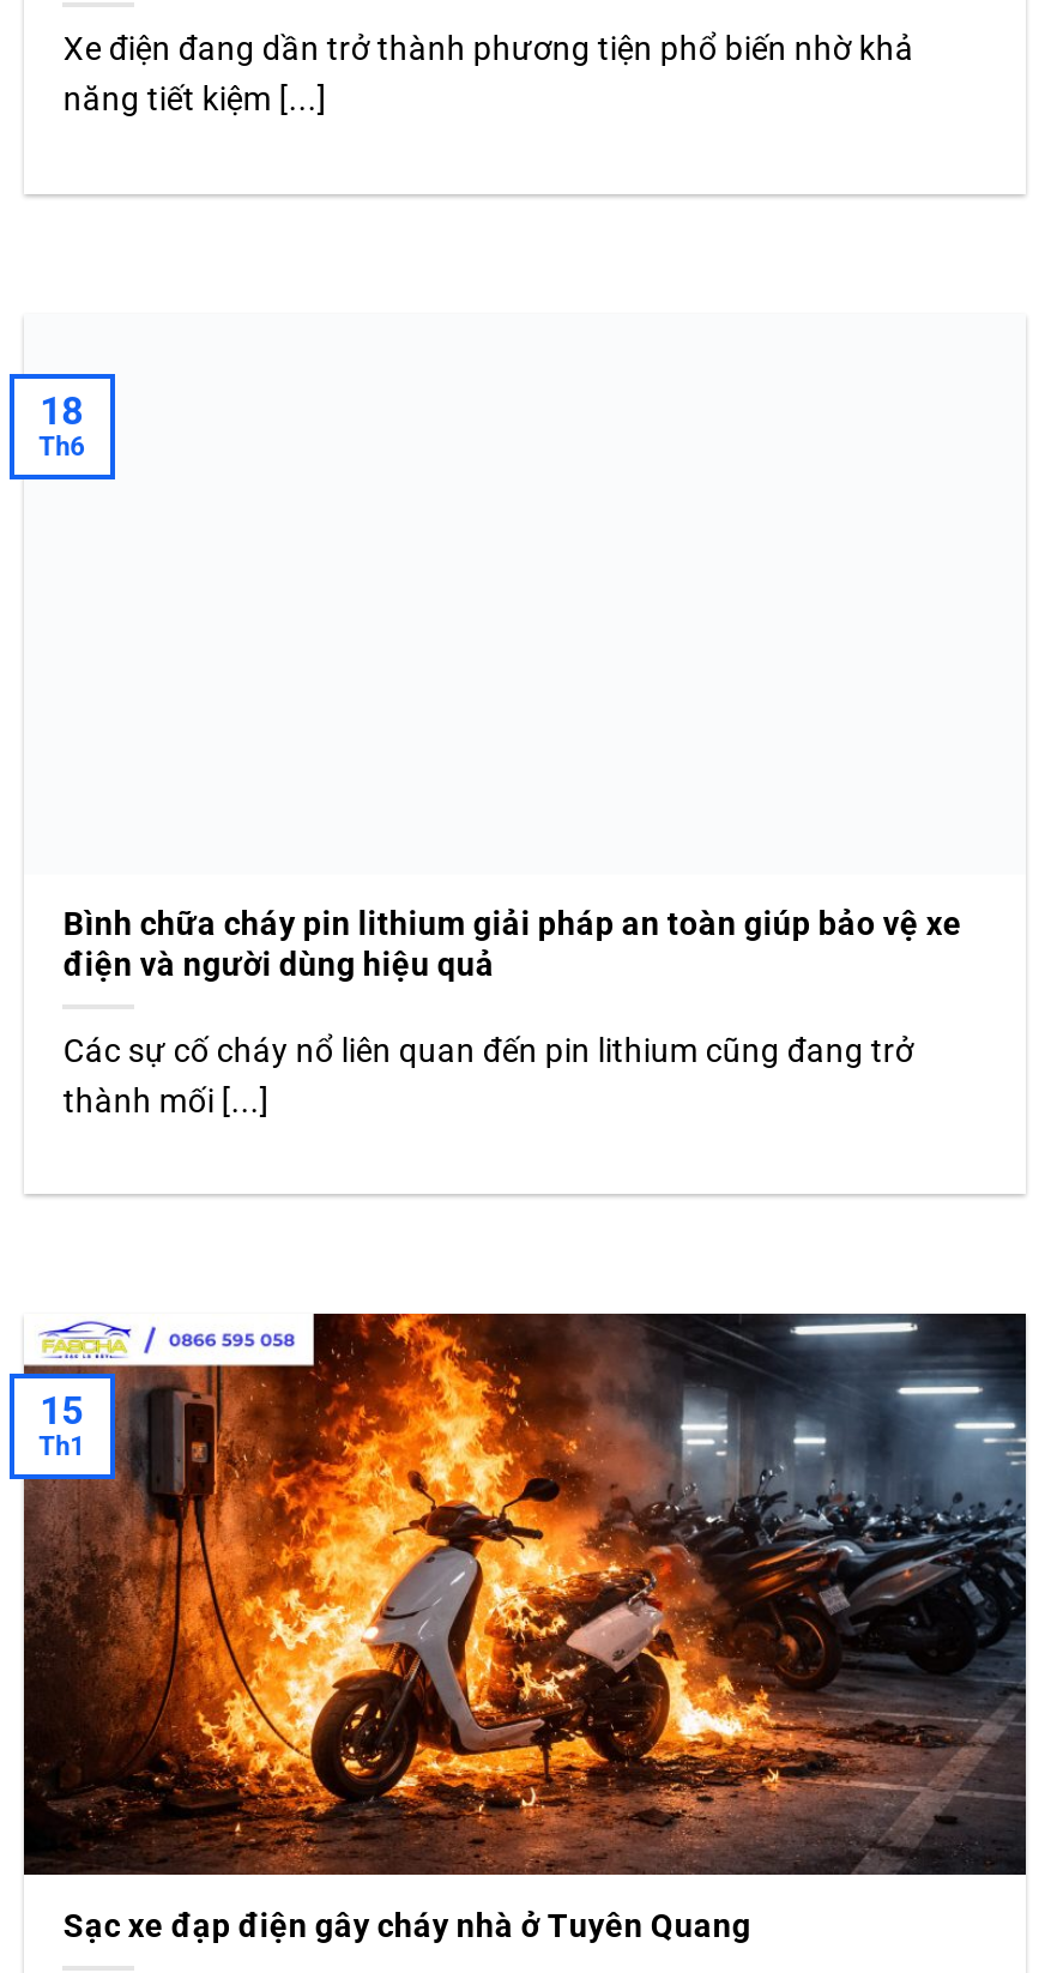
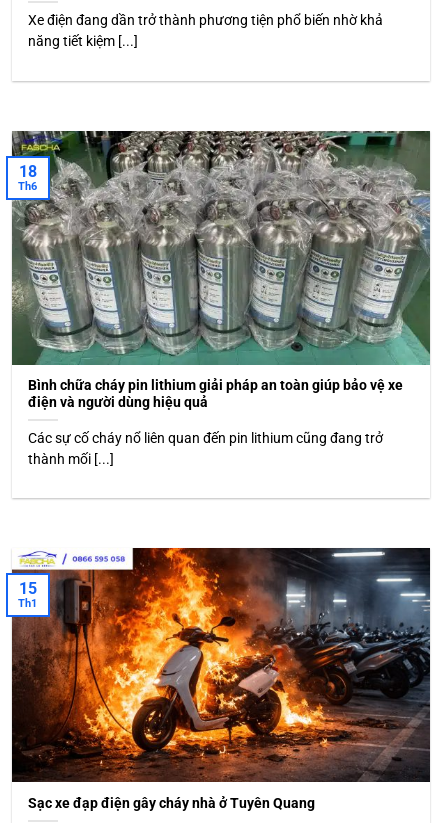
none -> [11,130,431,366] [image]

